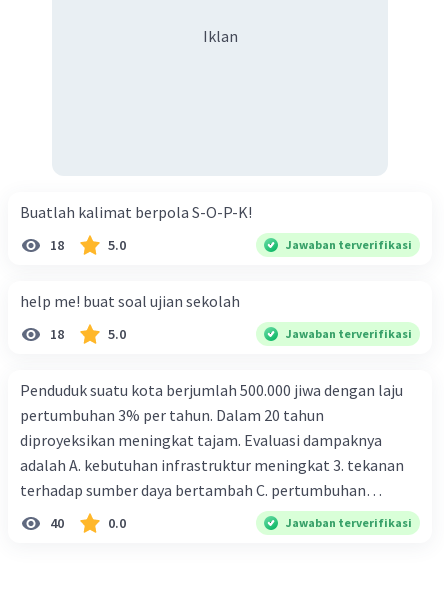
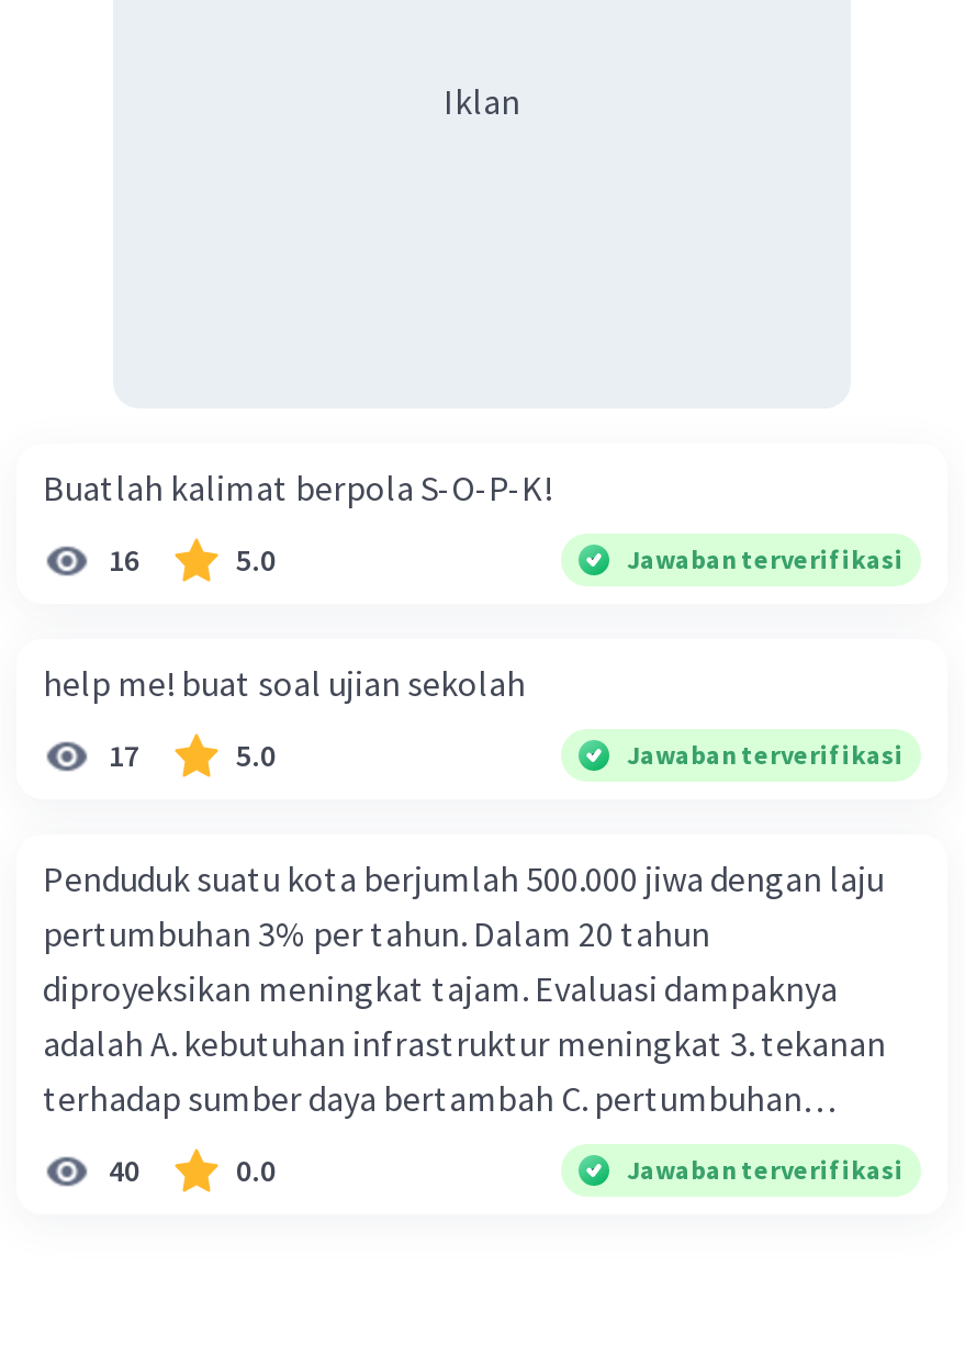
[50,236,64,254] 18 -> [109,541,139,580] 16
[50,325,64,343] 18 -> [109,736,139,776] 17

